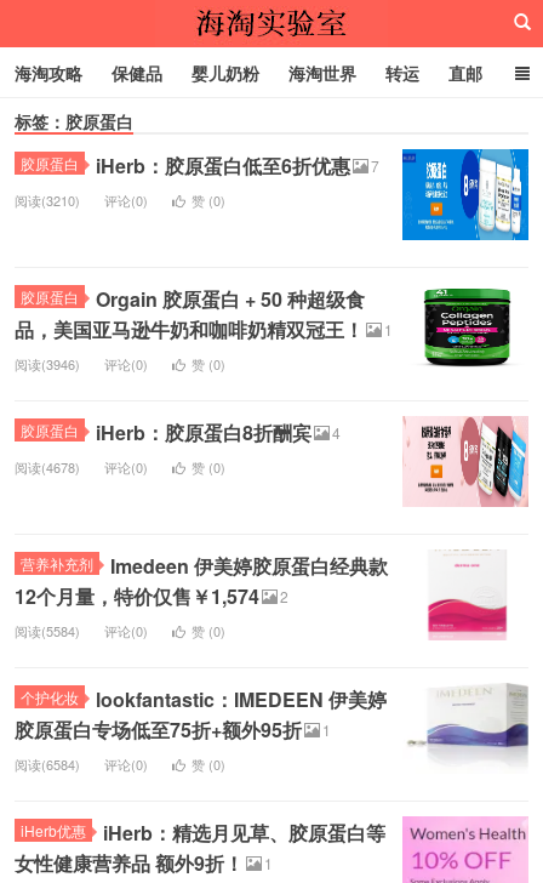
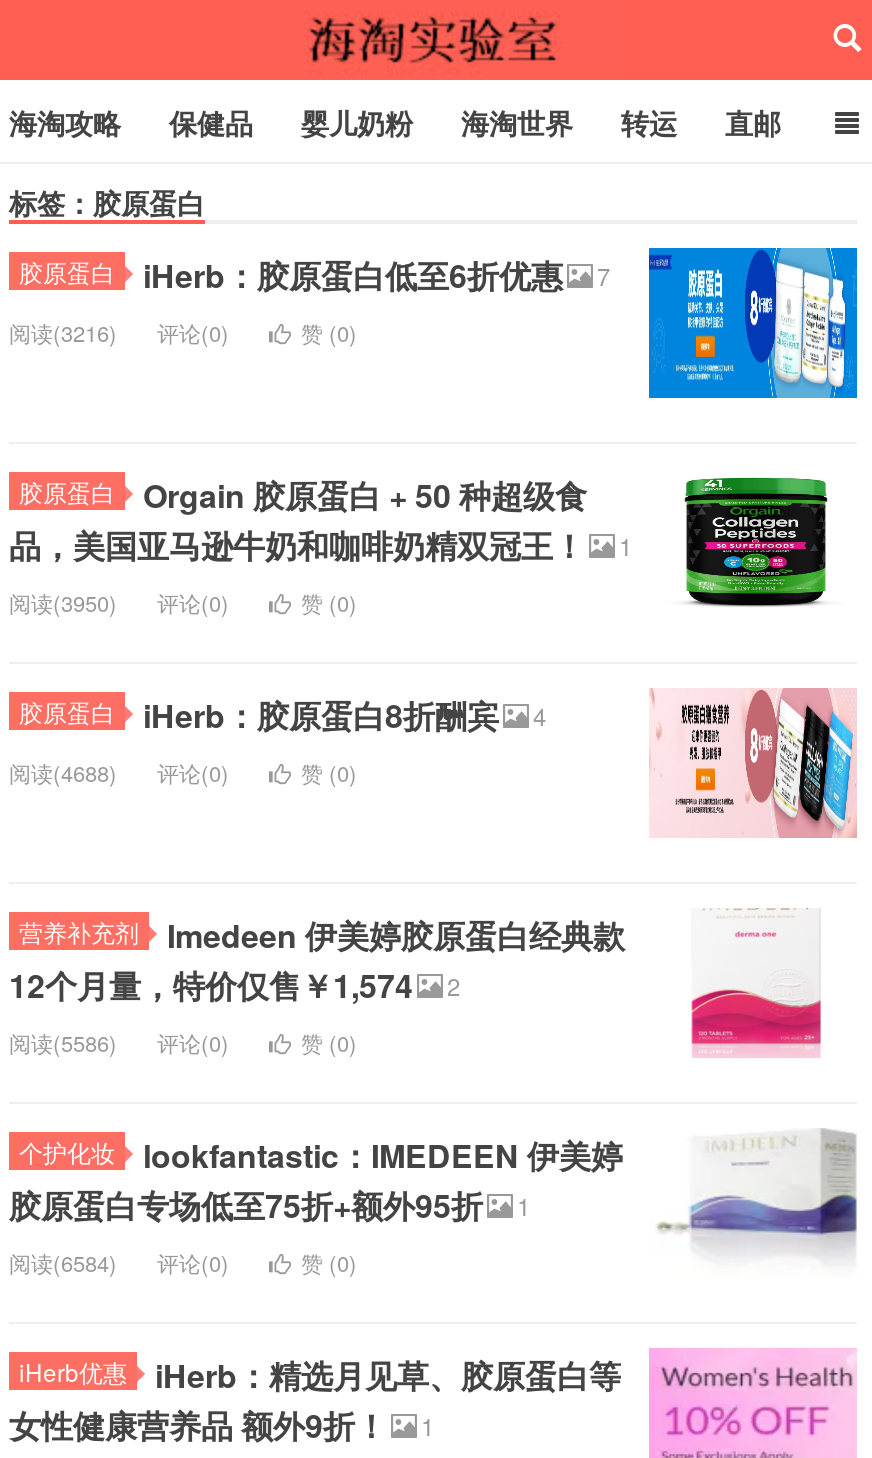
[15,190,148,210] 阅读(3210) 评论(0) -> [9,316,229,348] 阅读(3216) 评论(0)
[15,354,148,374] 阅读(3946) 评论(0) -> [9,586,229,618] 阅读(3950) 评论(0)
[15,457,148,477] 阅读(4678) 评论(0) -> [9,756,229,788] 阅读(4688) 评论(0)
[15,621,148,640] 阅读(5584) 评论(0) -> [9,1026,229,1058] 阅读(5586) 评论(0)

